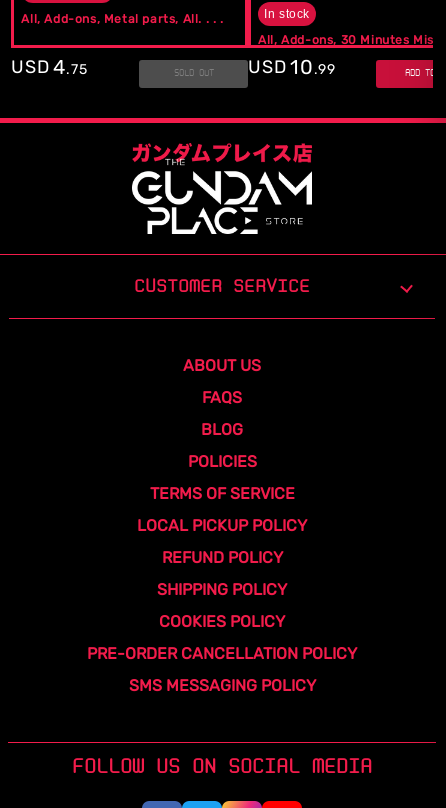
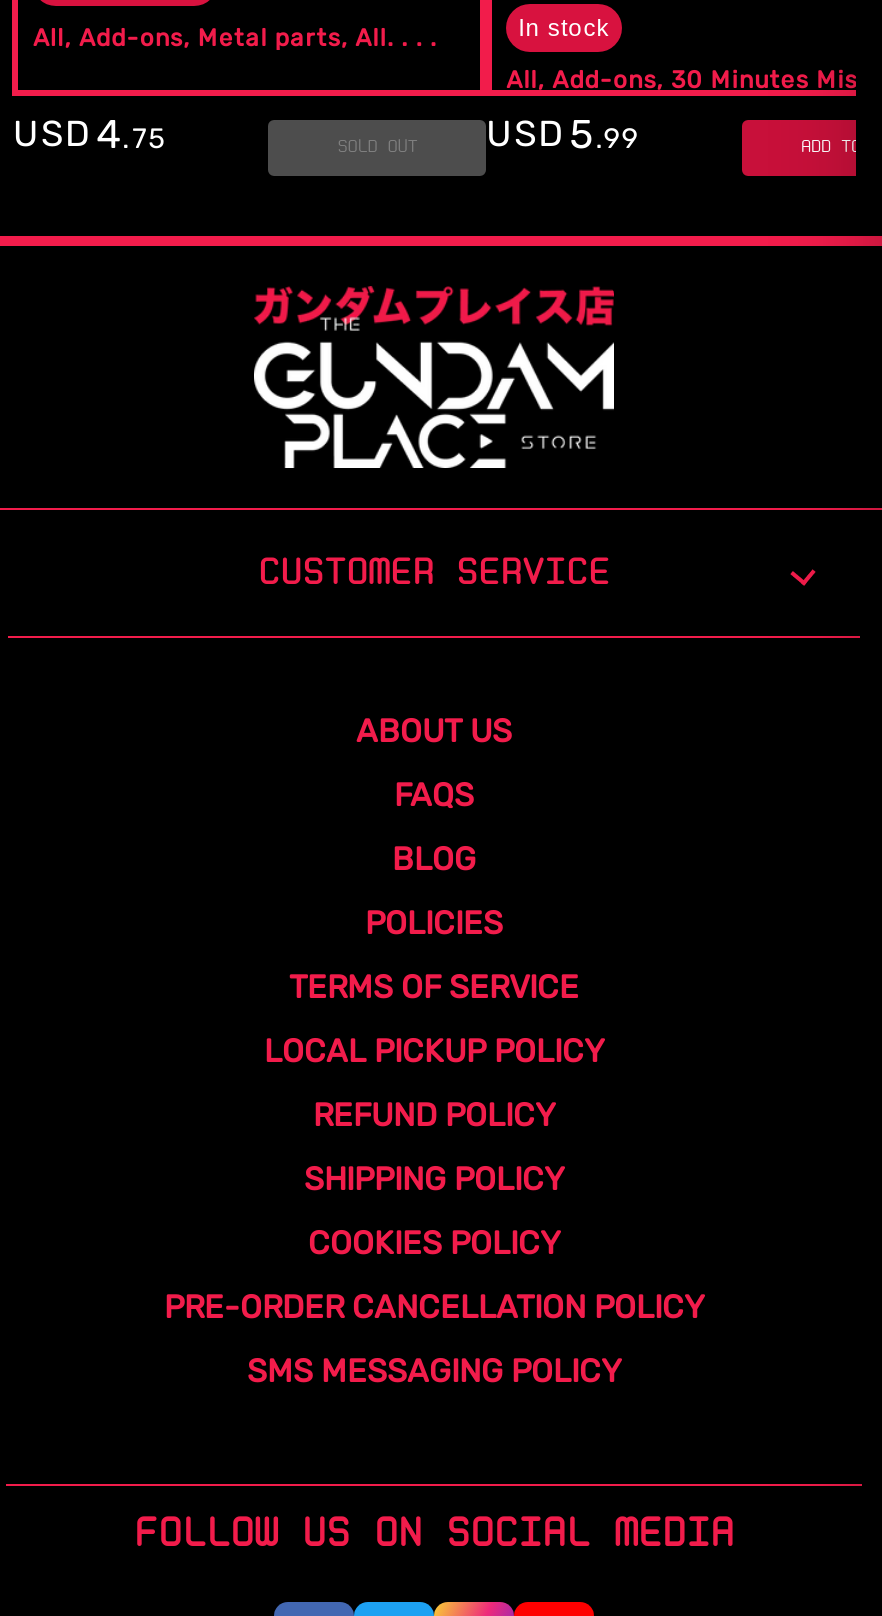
[248,55,336,79] USD 10.99 -> [486,110,640,158] USD 5.99

